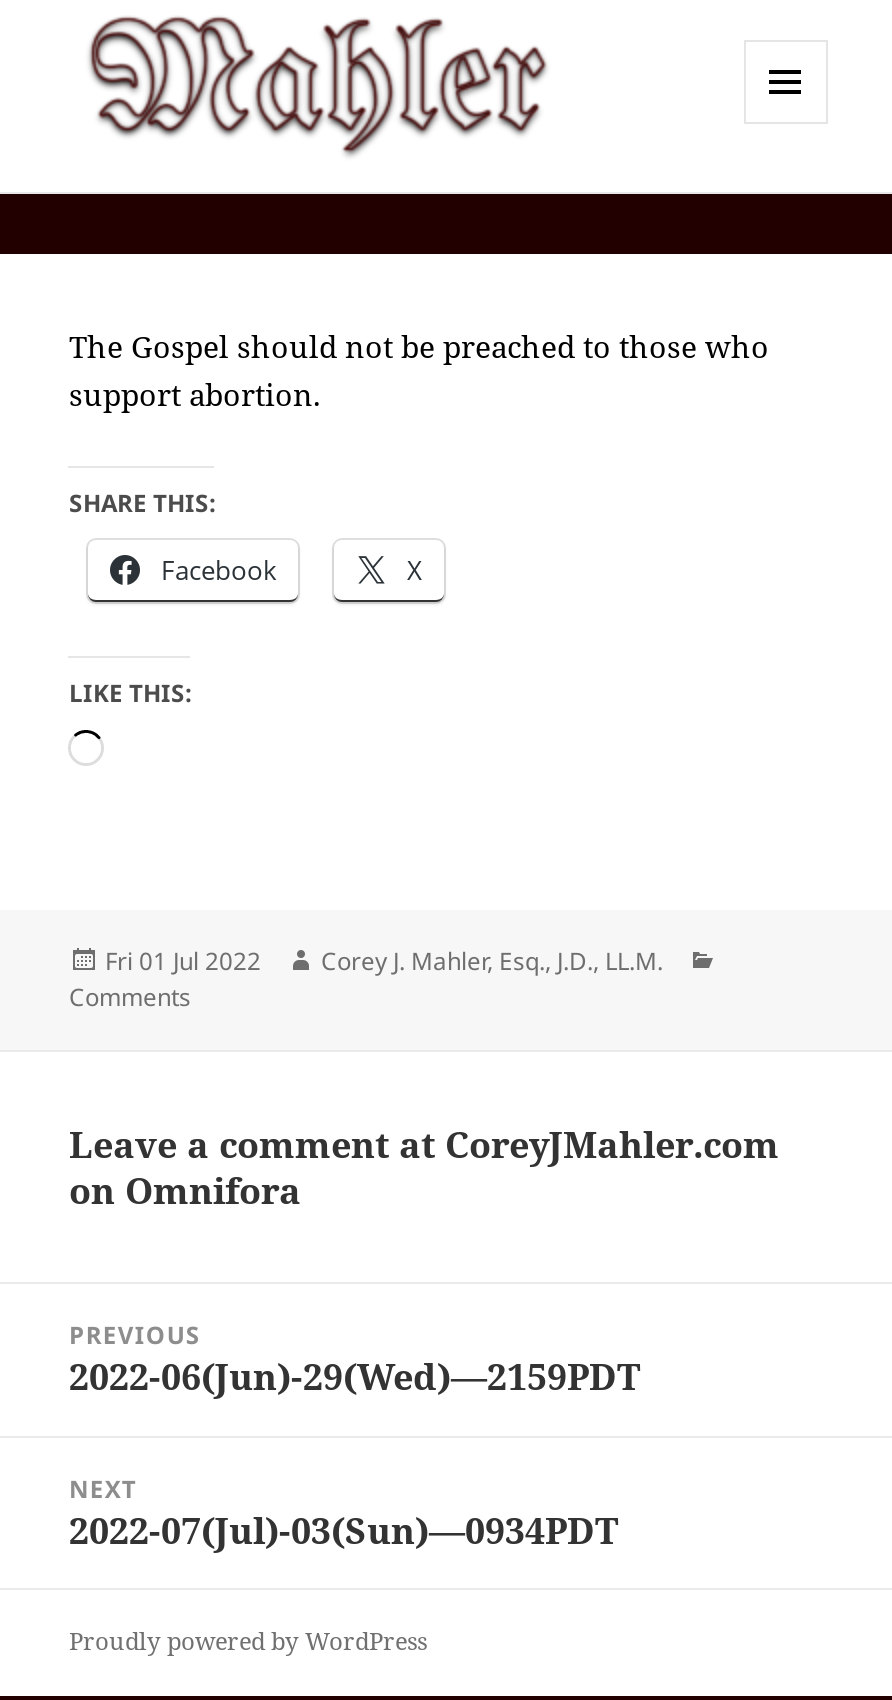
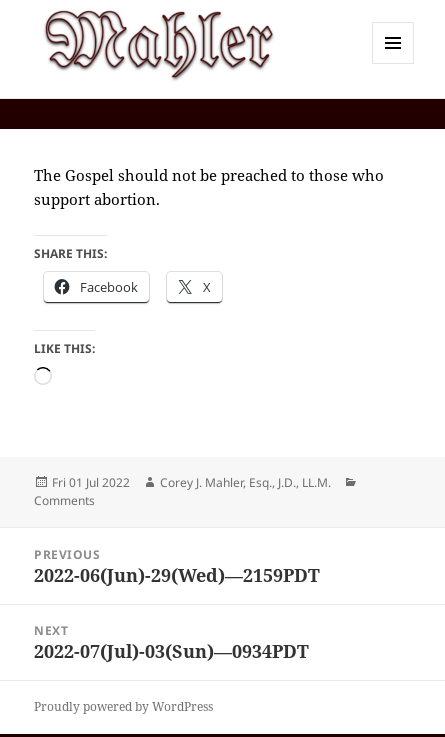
[69,1120,779,1214] Leave a comment at CoreyJMahler.com | on Omnifora -> none

